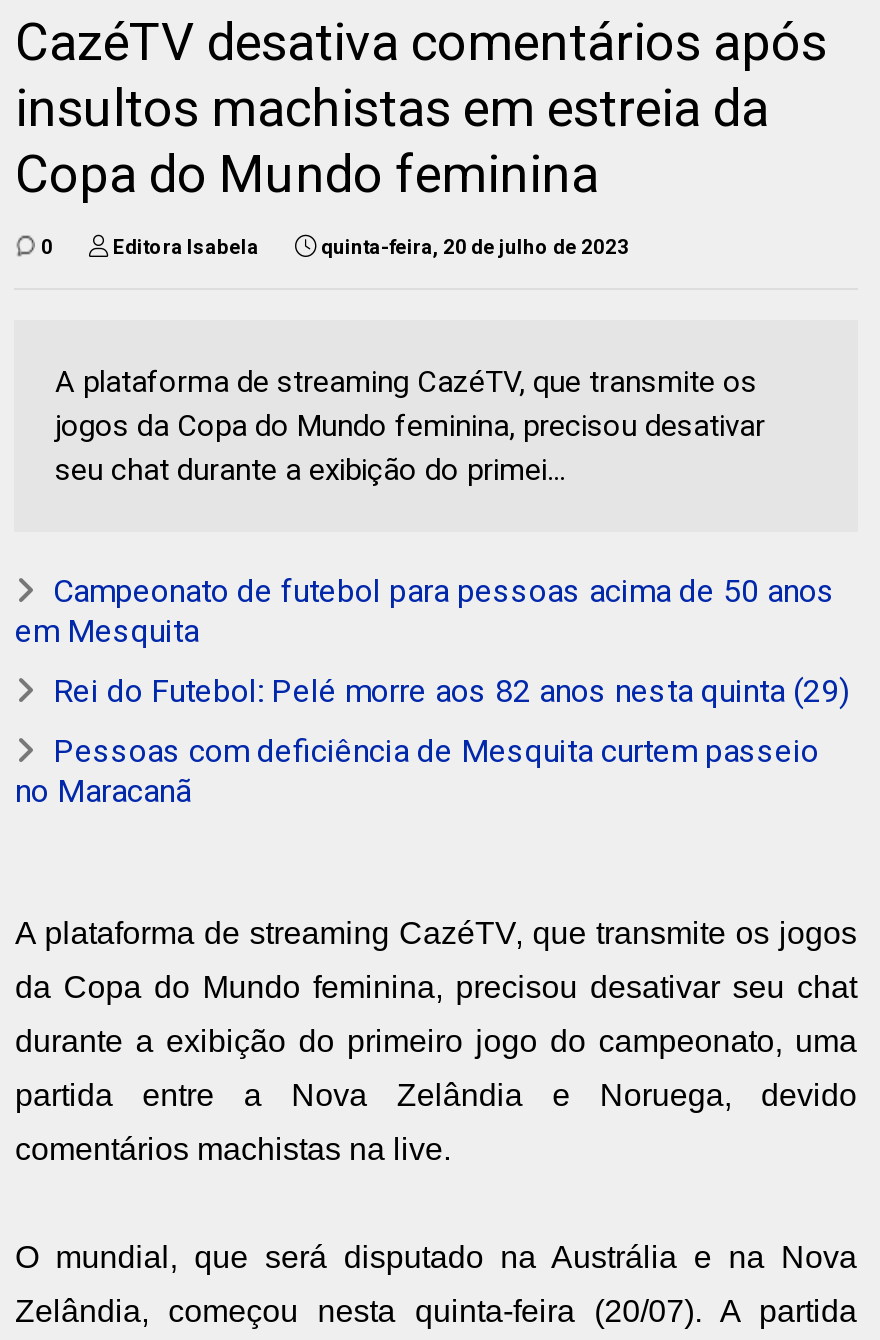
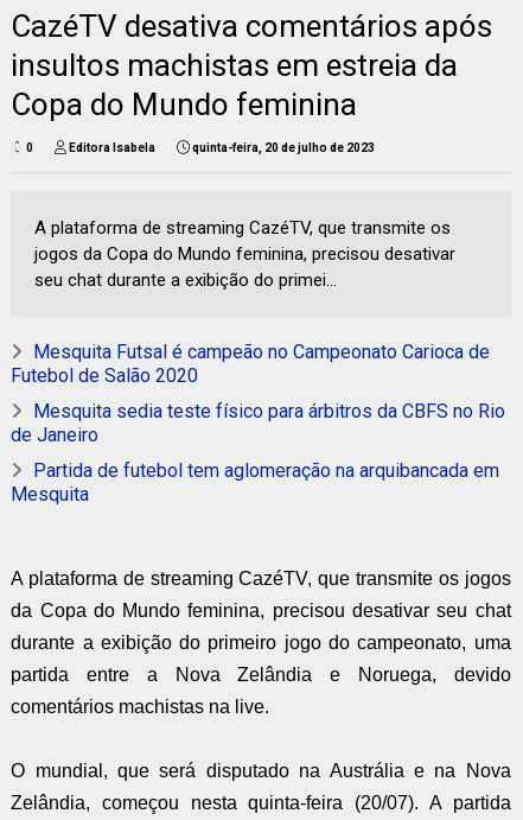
[15,572,835,650] Campeonato de futebol para pessoas acima de 50 anos | em Mesquita -> [11,341,490,387] Mesquita Futsal é campeão no Campeonato Carioca de | Futebol de Salão 2020
[53,672,849,710] Rei do Futebol: Pelé morre aos 82 anos nesta quinta (29) -> [11,400,506,446] Mesquita sedia teste físico para árbitros da CBFS no Rio | de Janeiro
[15,732,819,810] Pessoas com deficiência de Mesquita curtem passeio | no Maracanã -> [11,459,500,506] Partida de futebol tem aglomeração na arquibancada em | Mesquita

